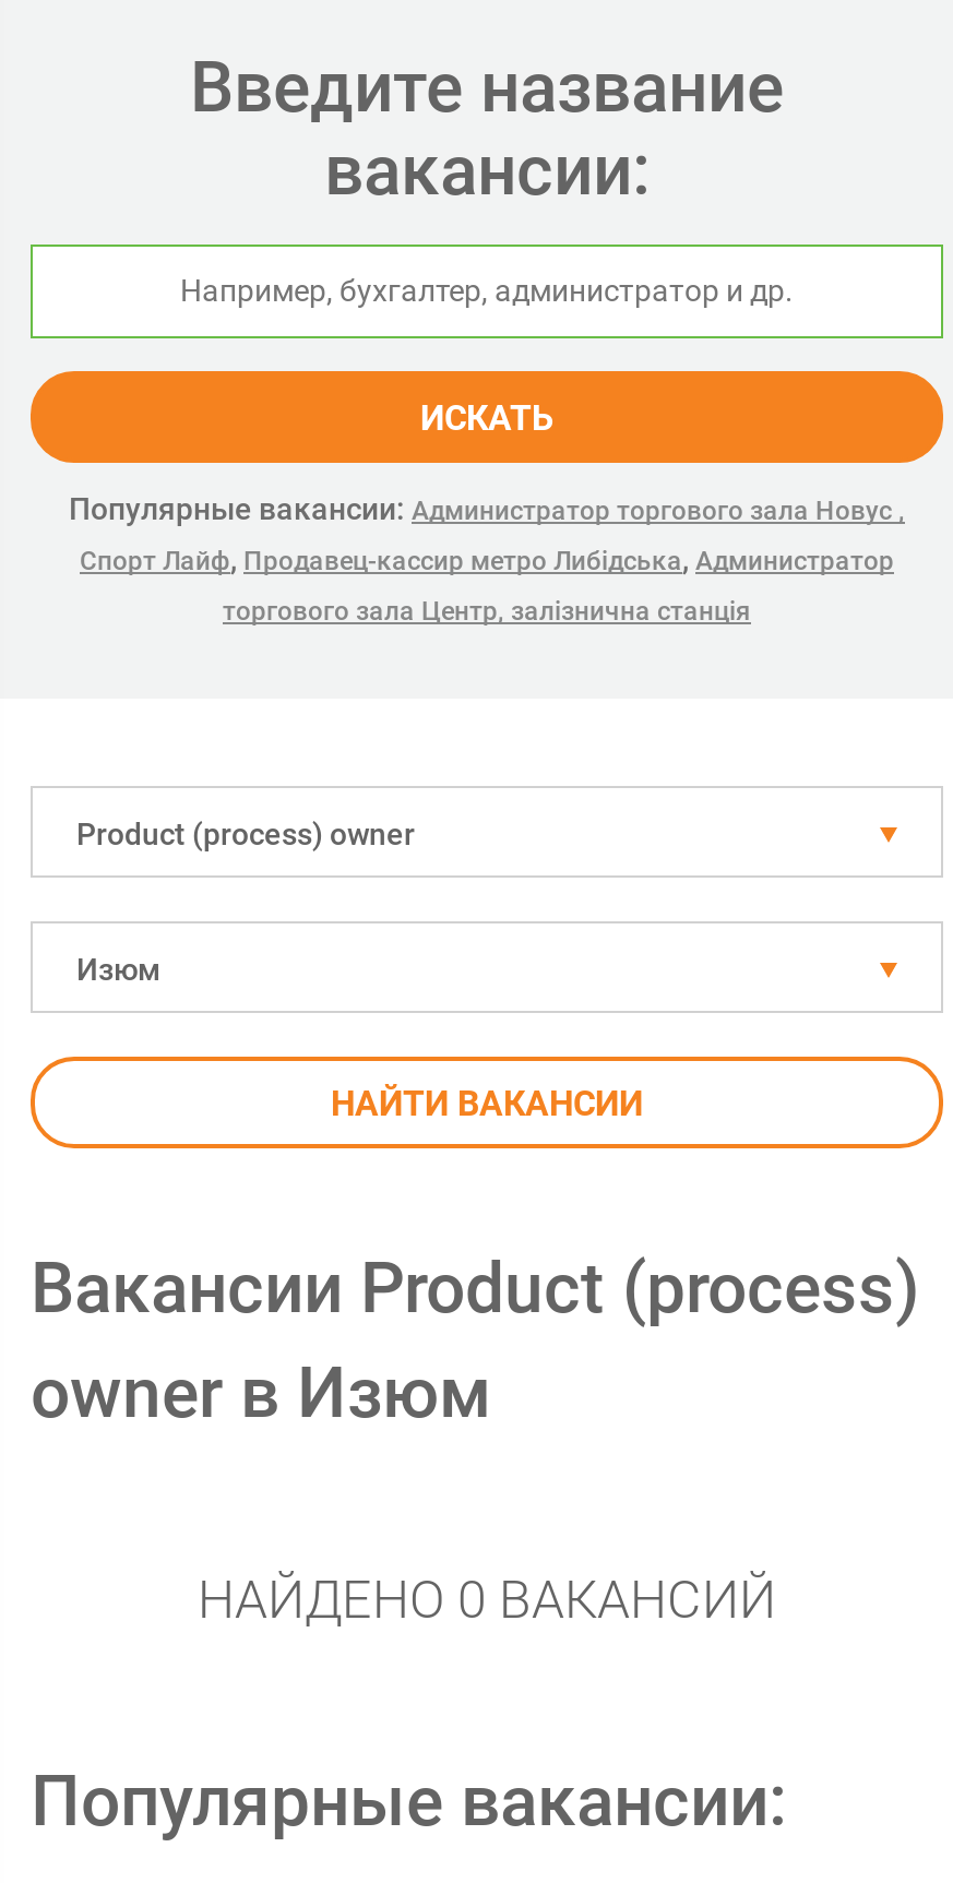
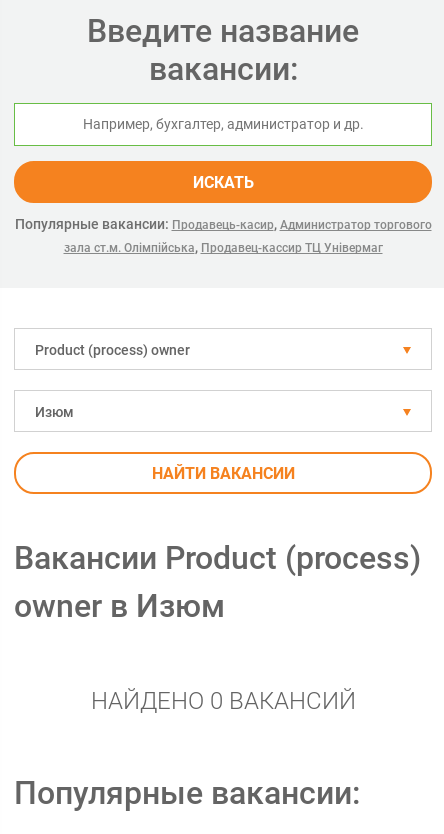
[69,491,905,627] Популярные вакансии: Администратор торгового зала Новус , | Спорт Лайф, Продавец-кассир метро Либідська, Администратор | торгового зала Центр, залізнична станція -> [14,216,431,255] Популярные вакансии: Продавець-касир, Администратор торгового | зала ст.м. Олімпійська, Продавец-кассир ТЦ Універмаг

